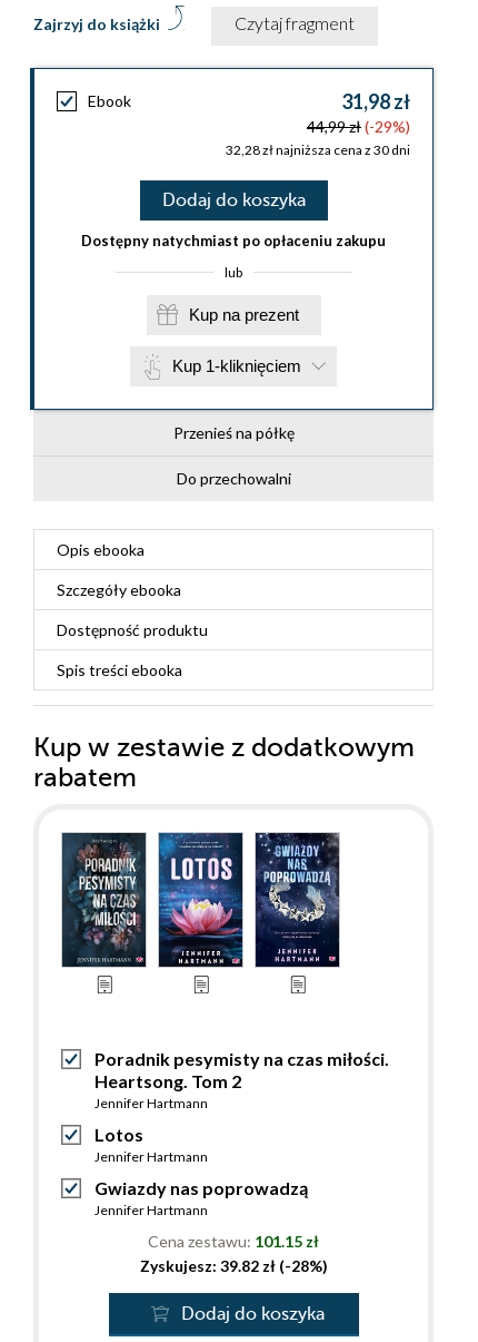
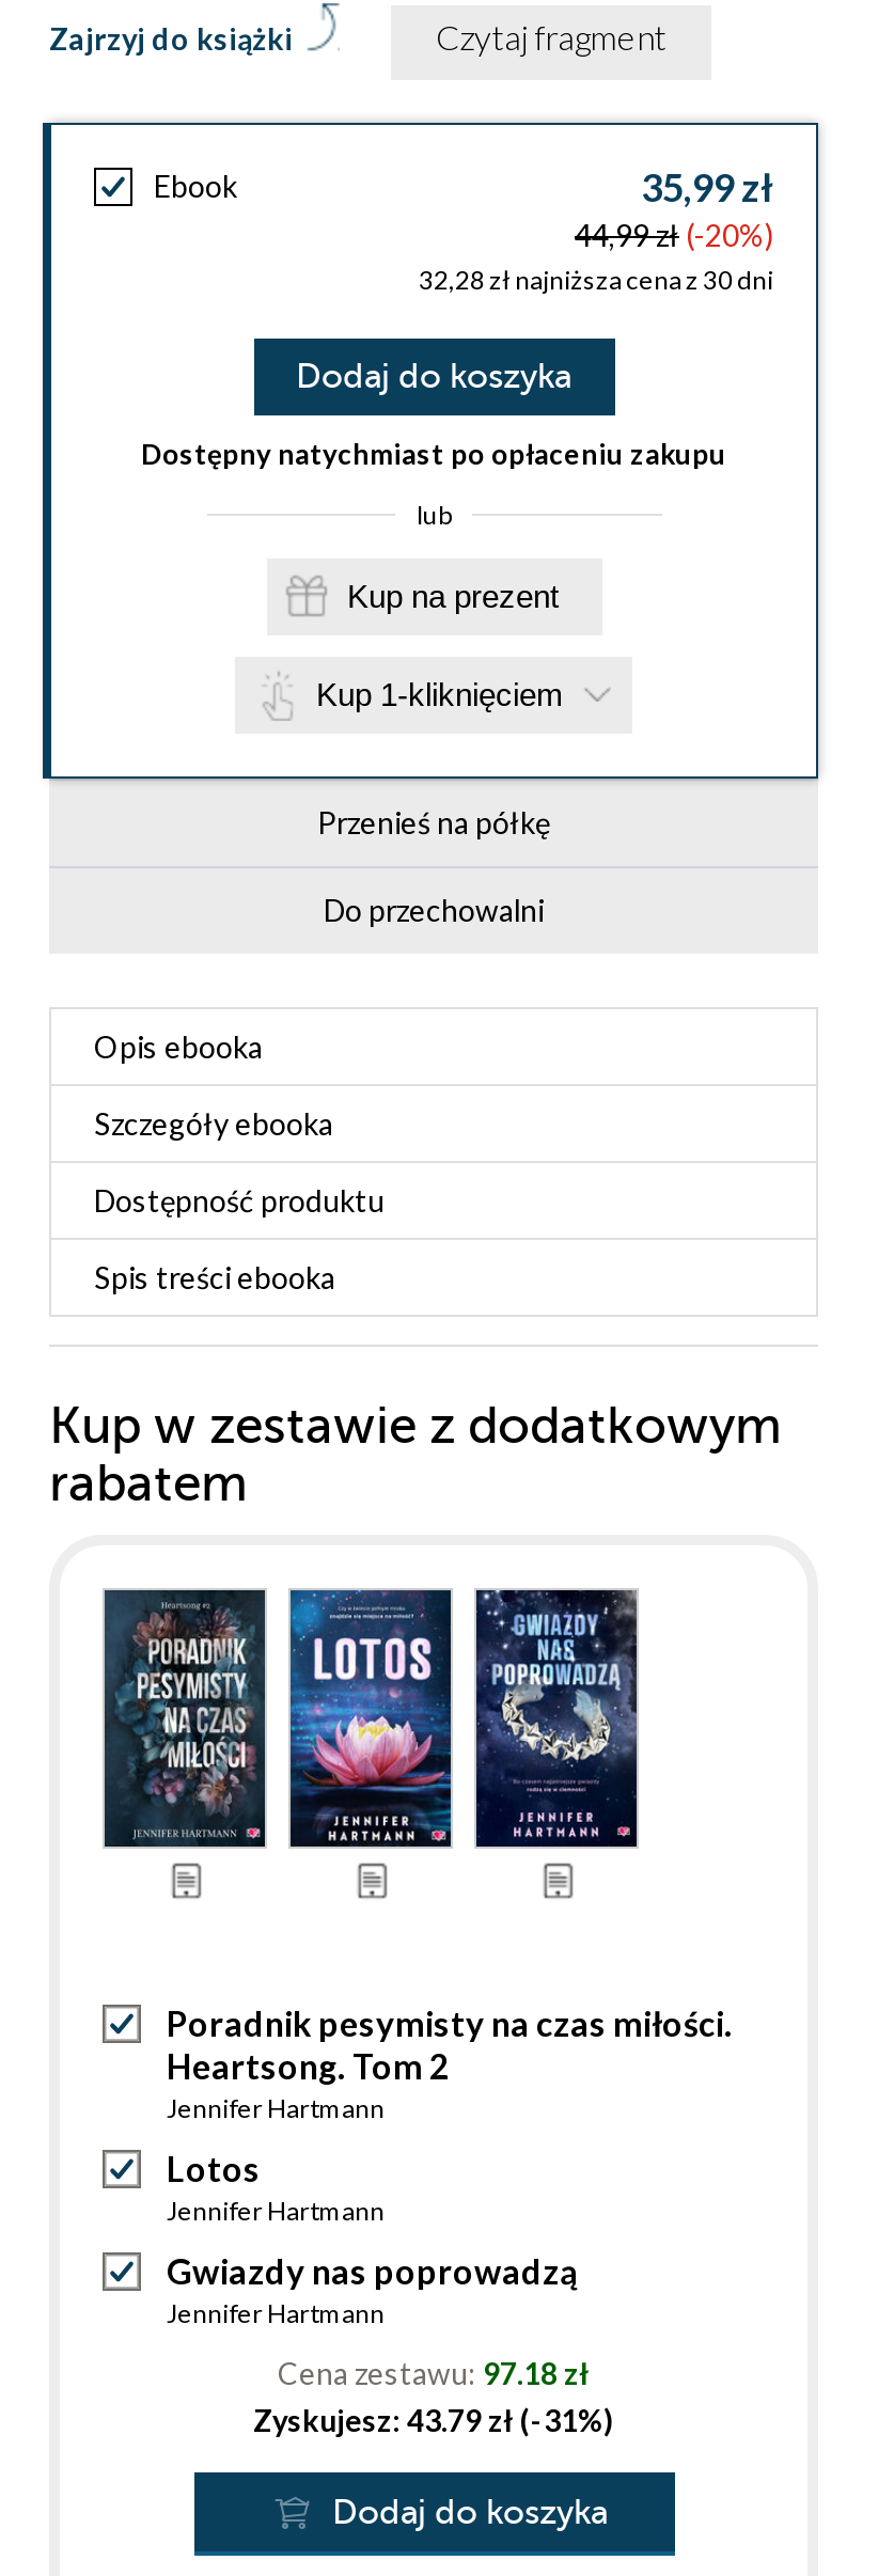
[341,89,410,114] 31,98 zł -> [641,163,773,210] 35,99 zł
[307,117,410,136] 44,99 zł (-29%) -> [575,217,773,253] 44,99 zł (-20%)
[148,1232,319,1251] Cena zestawu: 101.15 zł -> [278,2355,590,2391] Cena zestawu: 97.18 zł
[140,1256,327,1275] Zyskujesz: 39.82 zł (-28%) -> [253,2402,614,2438] Zyskujesz: 43.79 zł (-31%)

